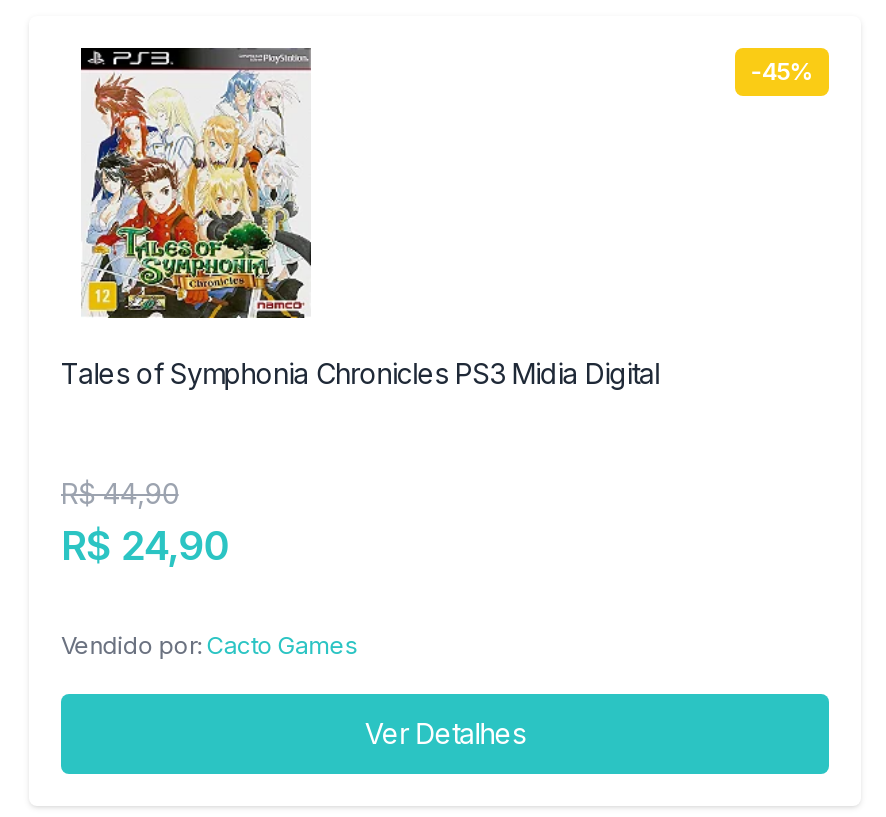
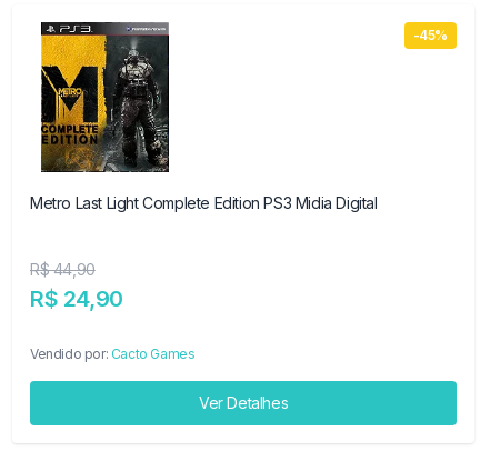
[61,48,659,390] [image] | Tales of Symphonia Chronicles PS3 Midia Digital -> [30,23,377,212] [image] | Metro Last Light Complete Edition PS3 Midia Digital

